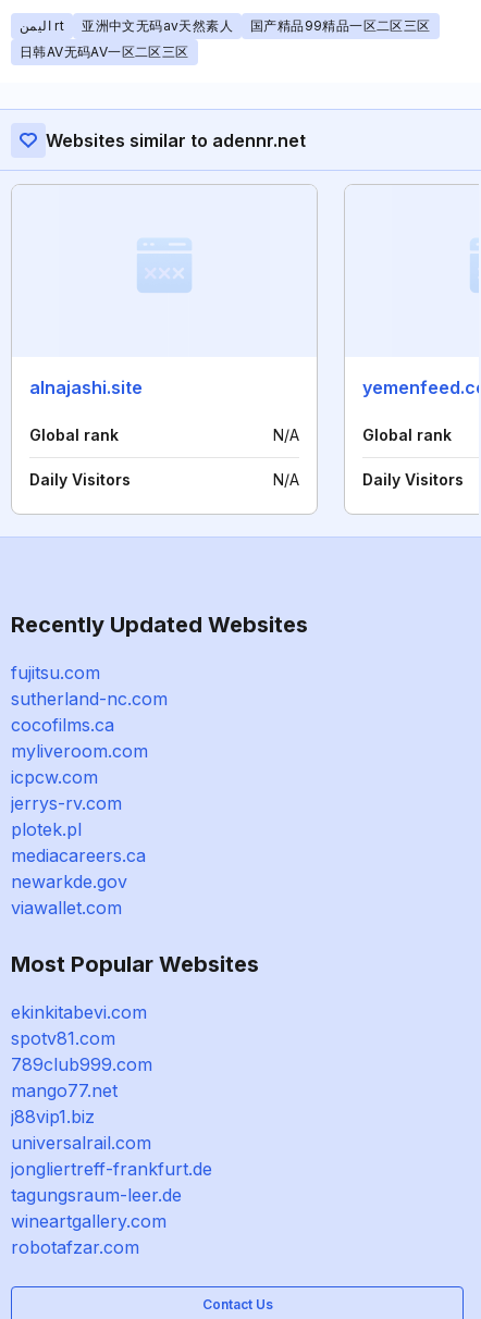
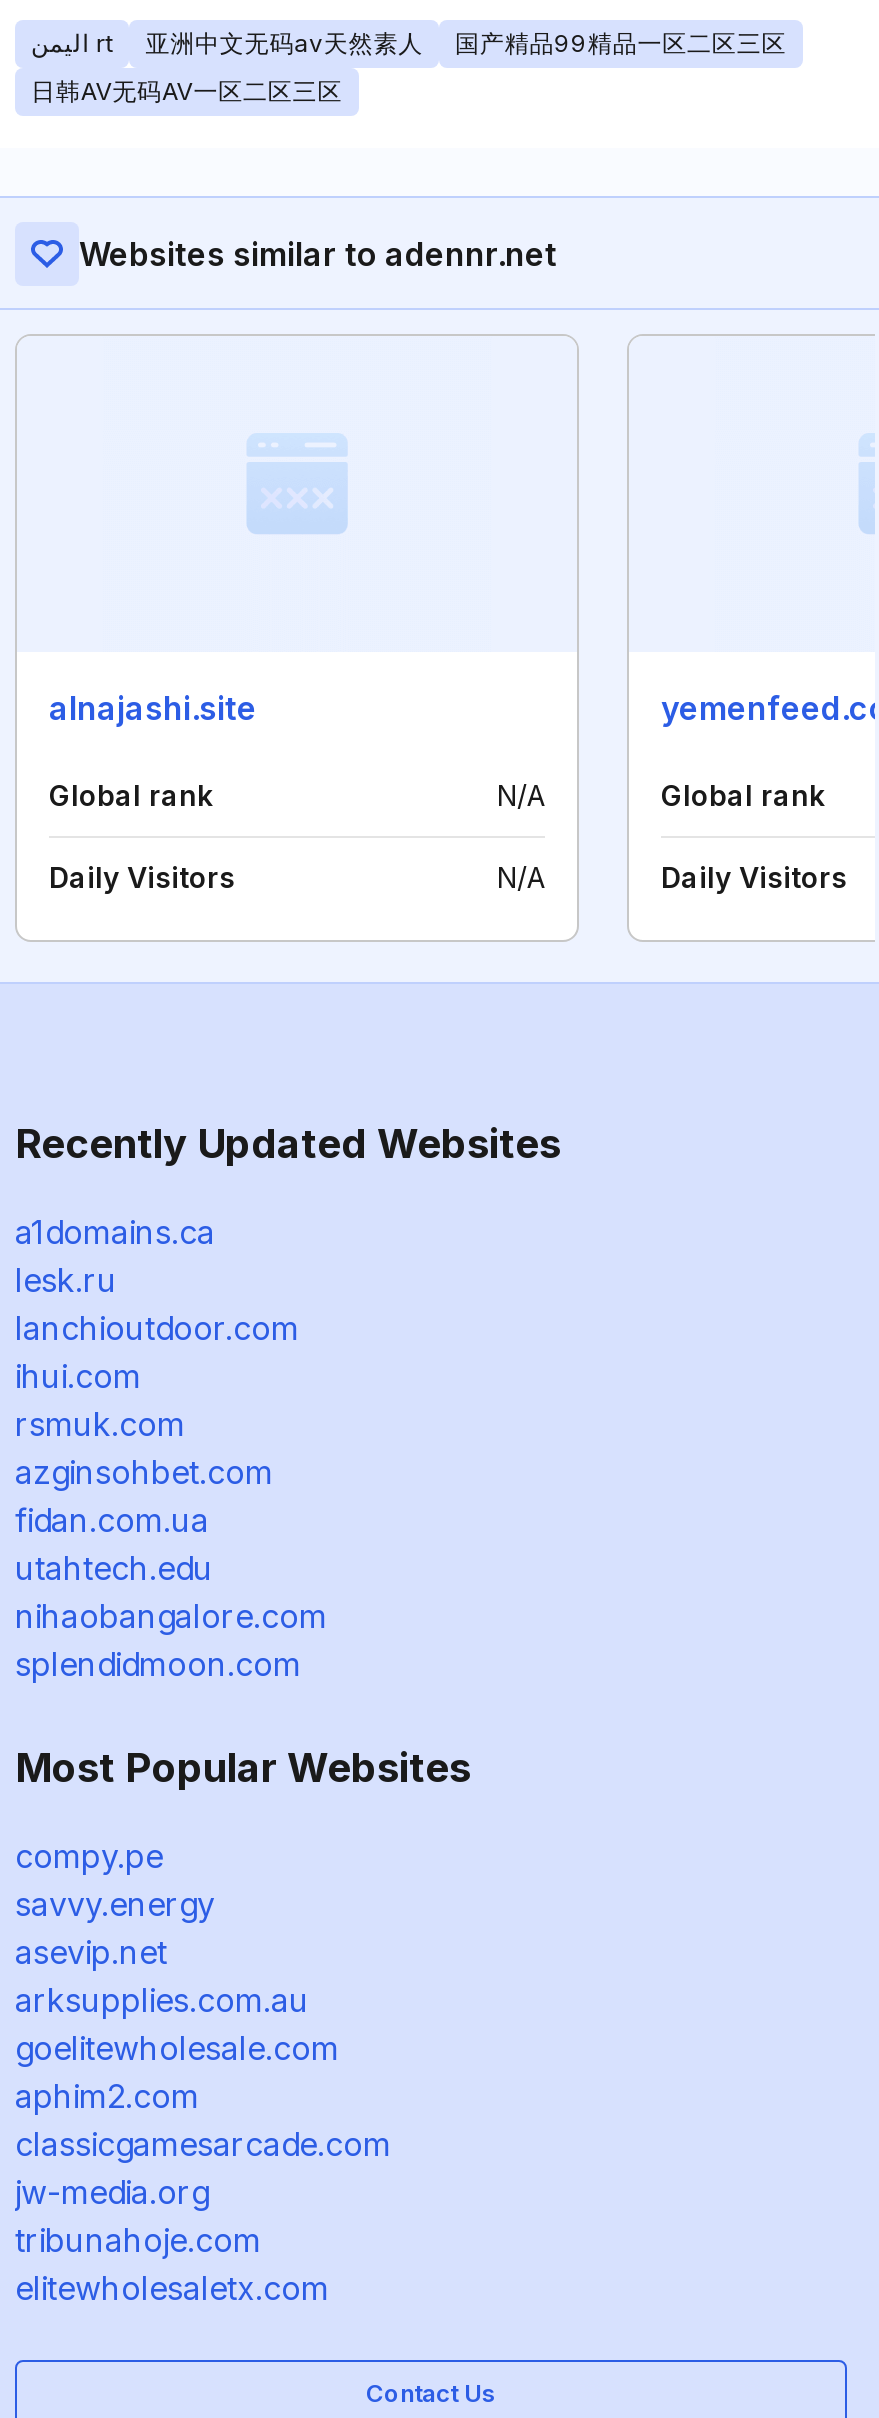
[11,662,168,919] fujitsu.com | sutherland-nc.com | cocofilms.ca | myliveroom.com | icpcw.com | jerrys-rv.com | plotek.pl | mediacareers.ca | newarkde.gov | viawallet.com -> [15,1212,327,1684] a1domains.ca | lesk.ru | lanchioutdoor.com | ihui.com | rsmuk.com | azginsohbet.com | fidan.com.ua | utahtech.edu | nihaobangalore.com | splendidmoon.com
[11,1001,212,1258] ekinkitabevi.com | spotv81.com | 789club999.com | mango77.net | j88vip1.biz | universalrail.com | jongliertreff-frankfurt.de | tagungsraum-leer.de | wineartgallery.com | robotafzar.com -> [15,1836,391,2308] compy.pe | savvy.energy | asevip.net | arksupplies.com.au | goelitewholesale.com | aphim2.com | classicgamesarcade.com | jw-media.org | tribunahoje.com | elitewholesaletx.com

